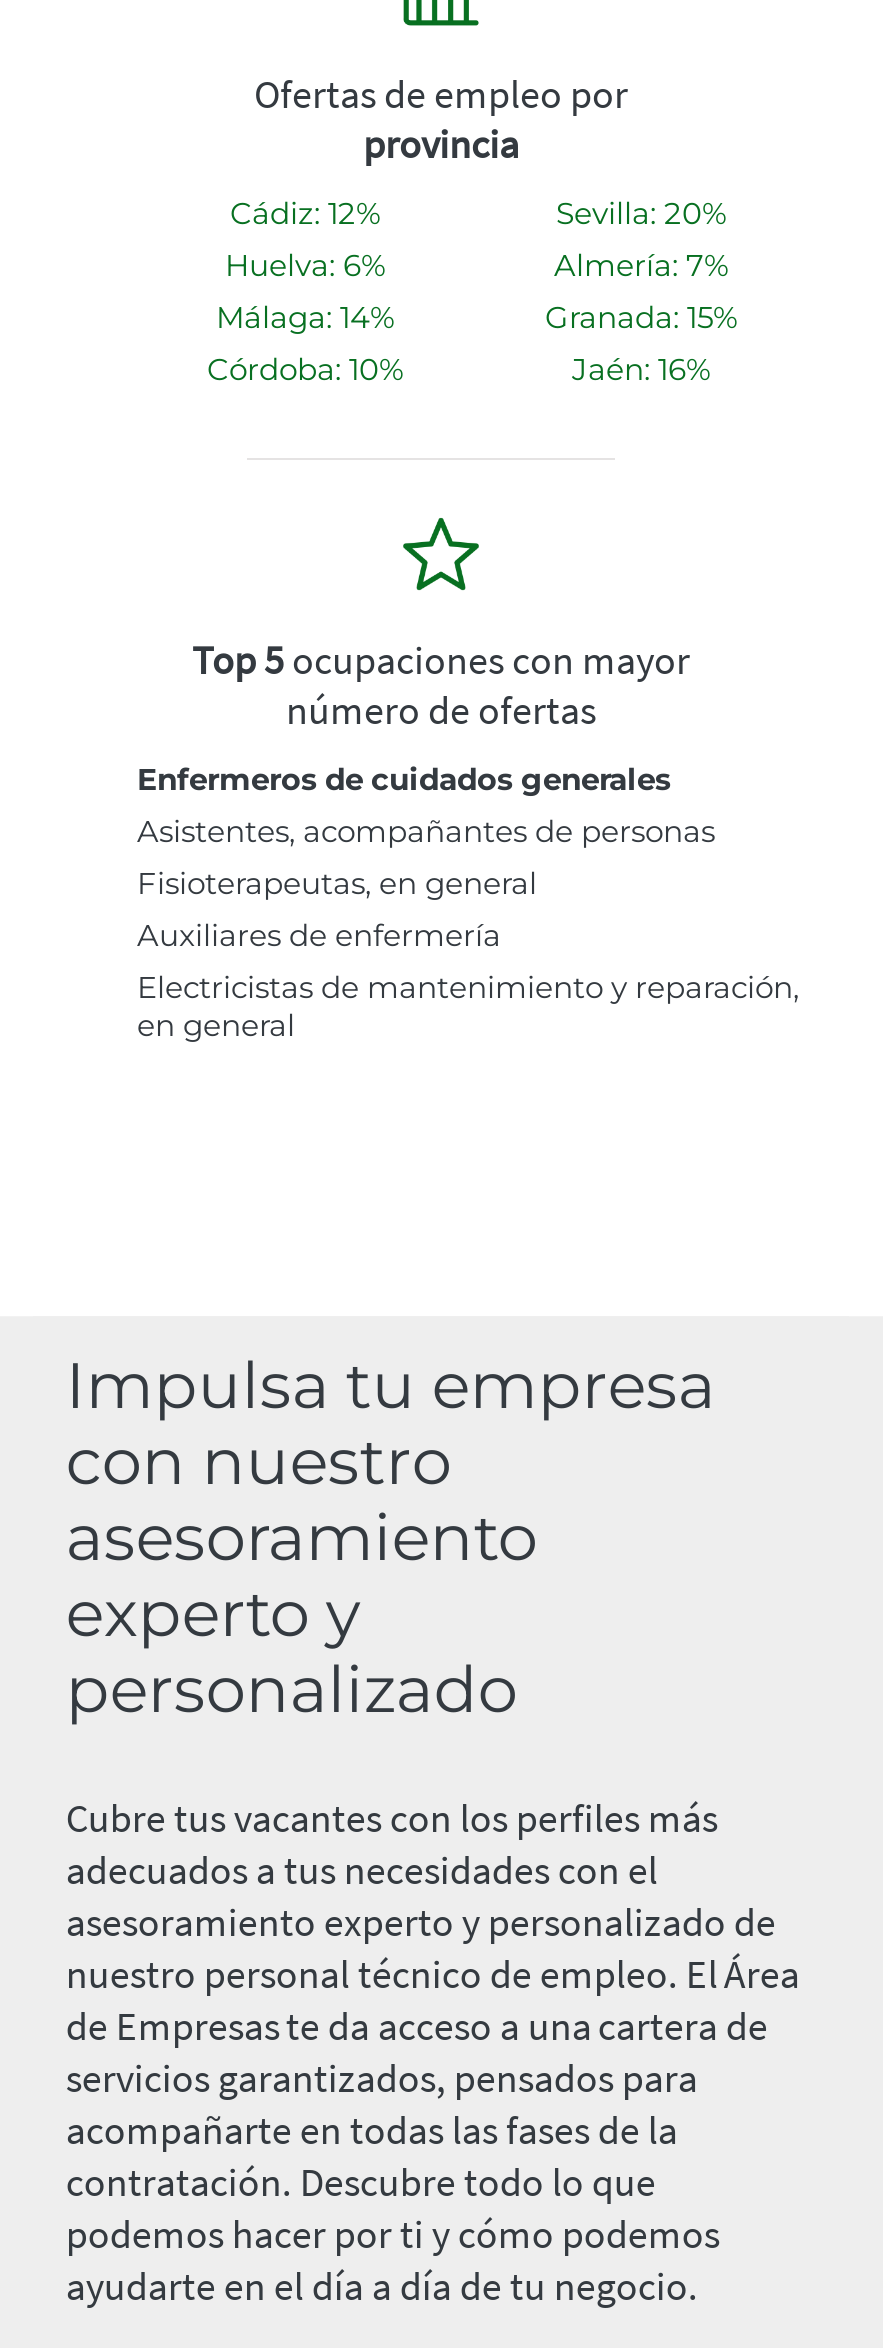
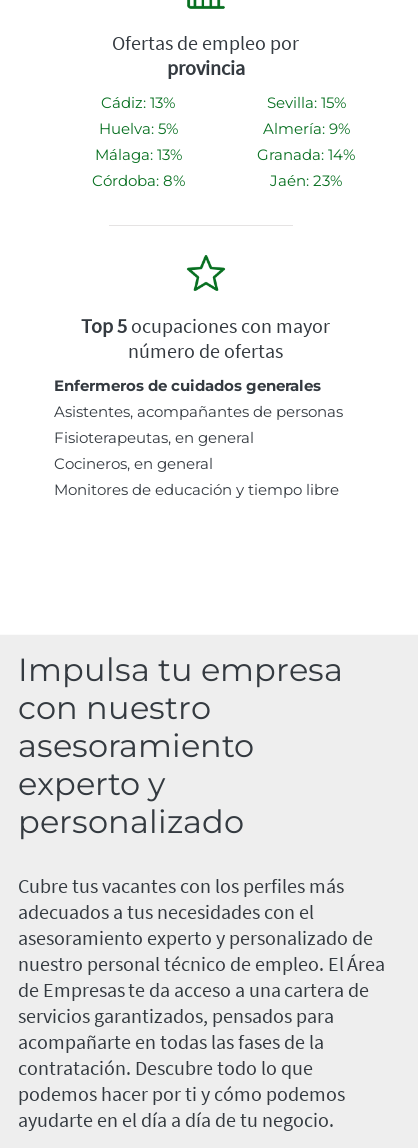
[230,195,380,233] Cádiz: 12% -> [101,93,175,112] Cádiz: 13%
[556,195,726,233] Sevilla: 20% -> [266,93,345,112] Sevilla: 15%
[225,247,385,285] Huelva: 6% -> [98,119,177,138] Huelva: 5%
[554,247,728,285] Almería: 7% -> [262,119,349,138] Almería: 9%
[216,299,394,337] Málaga: 14% -> [94,145,181,164] Málaga: 13%
[545,299,737,337] Granada: 15% -> [257,145,355,164] Granada: 14%
[207,351,403,389] Córdoba: 10% -> [91,171,184,190] Córdoba: 8%
[572,351,710,389] Jaén: 16% -> [270,171,342,190] Jaén: 23%
[137,917,799,1045] Auxiliares de enfermería | Electricistas de mantenimiento y reparación, | en general -> [54,454,339,499] Cocineros, en general | Monitores de educación y tiempo libre

